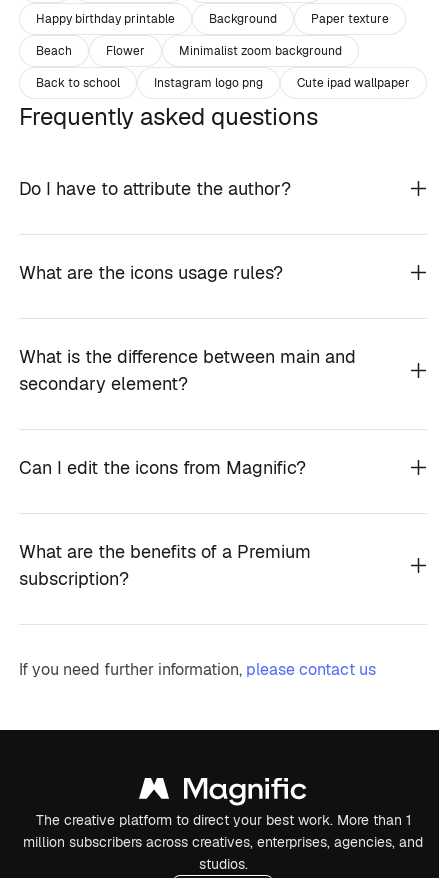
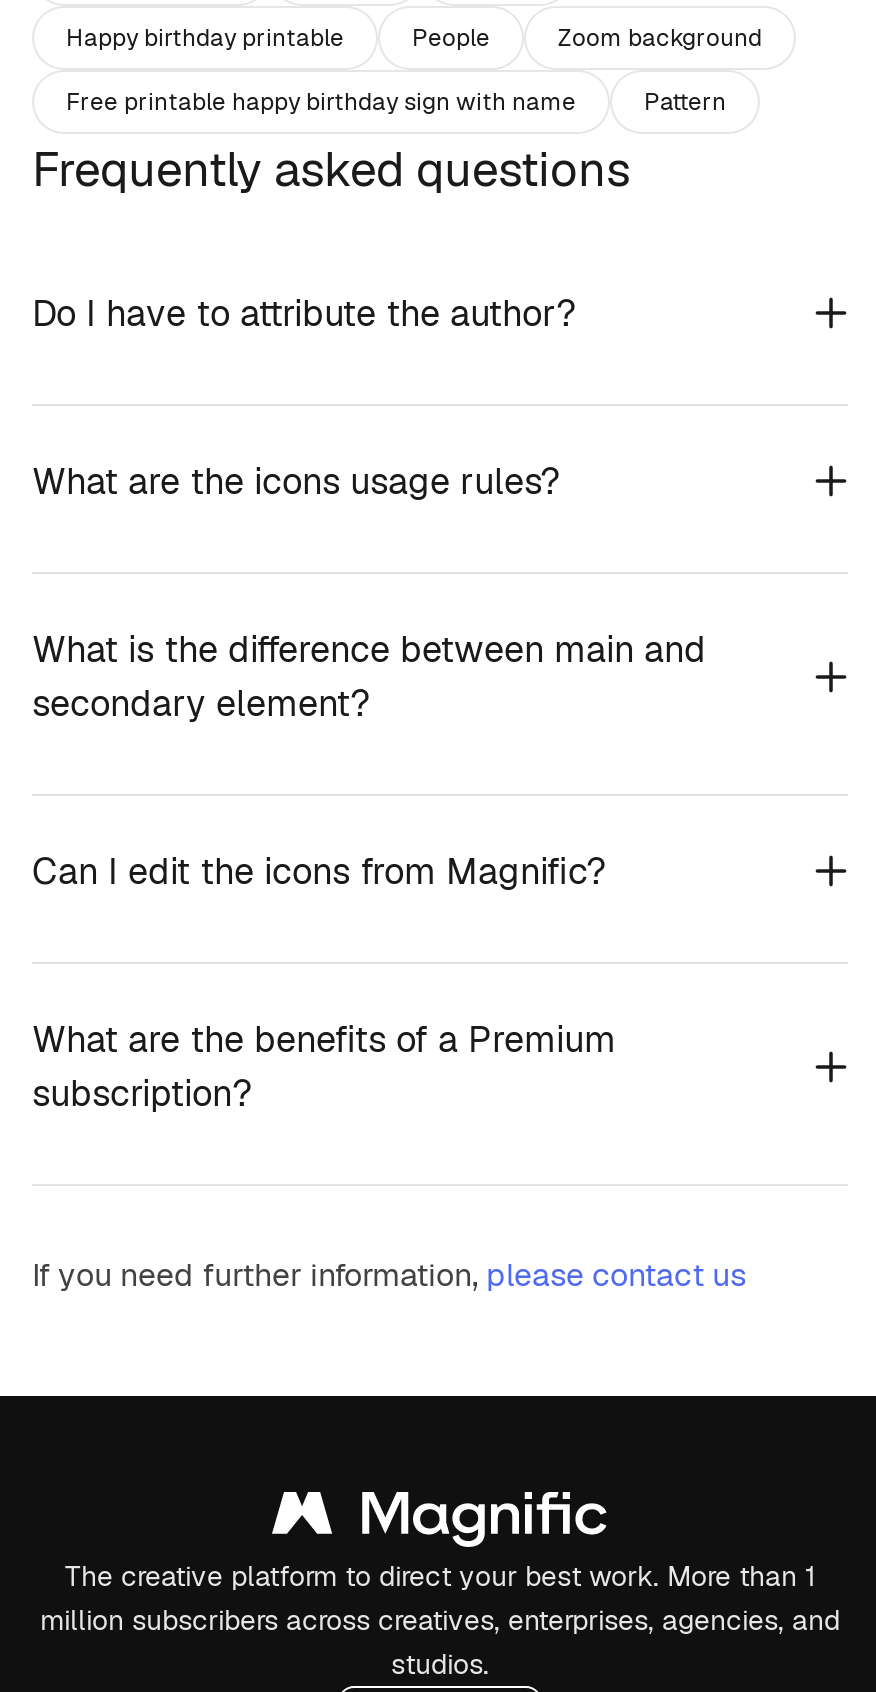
[36,10,410,90] Background | Paper texture | Beach | Flower | Minimalist zoom background | Back to school | Instagram logo png | Cute ipad wallpaper -> [66,21,762,117] People | Zoom background | Free printable happy birthday sign with name | Pattern

